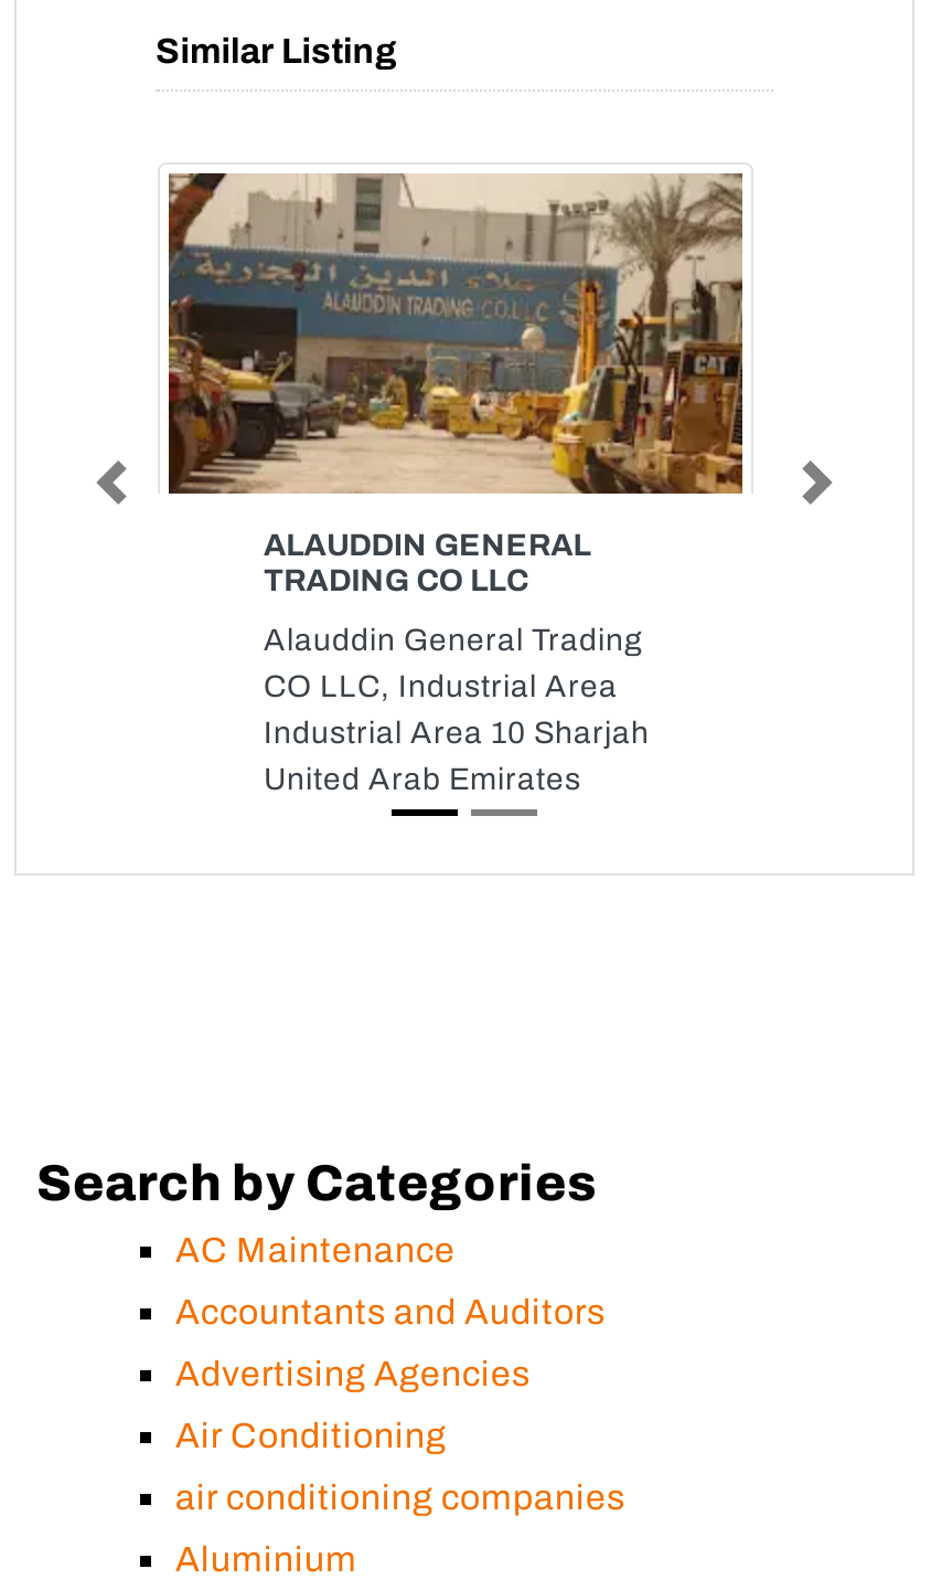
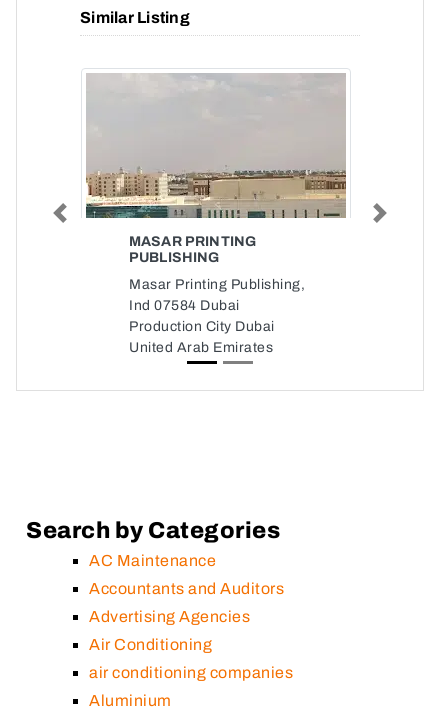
[167,171,742,597] [image] | ALAUDDIN GENERAL | TRADING CO LLC -> [85,73,347,265] [image] | MASAR PRINTING | PUBLISHING
[264,624,650,750] Alauddin General Trading | CO LLC, Industrial Area | Industrial Area 10 Sharjah -> [129,277,305,334] Masar Printing Publishing, | Ind 07584 Dubai | Production City Dubai

